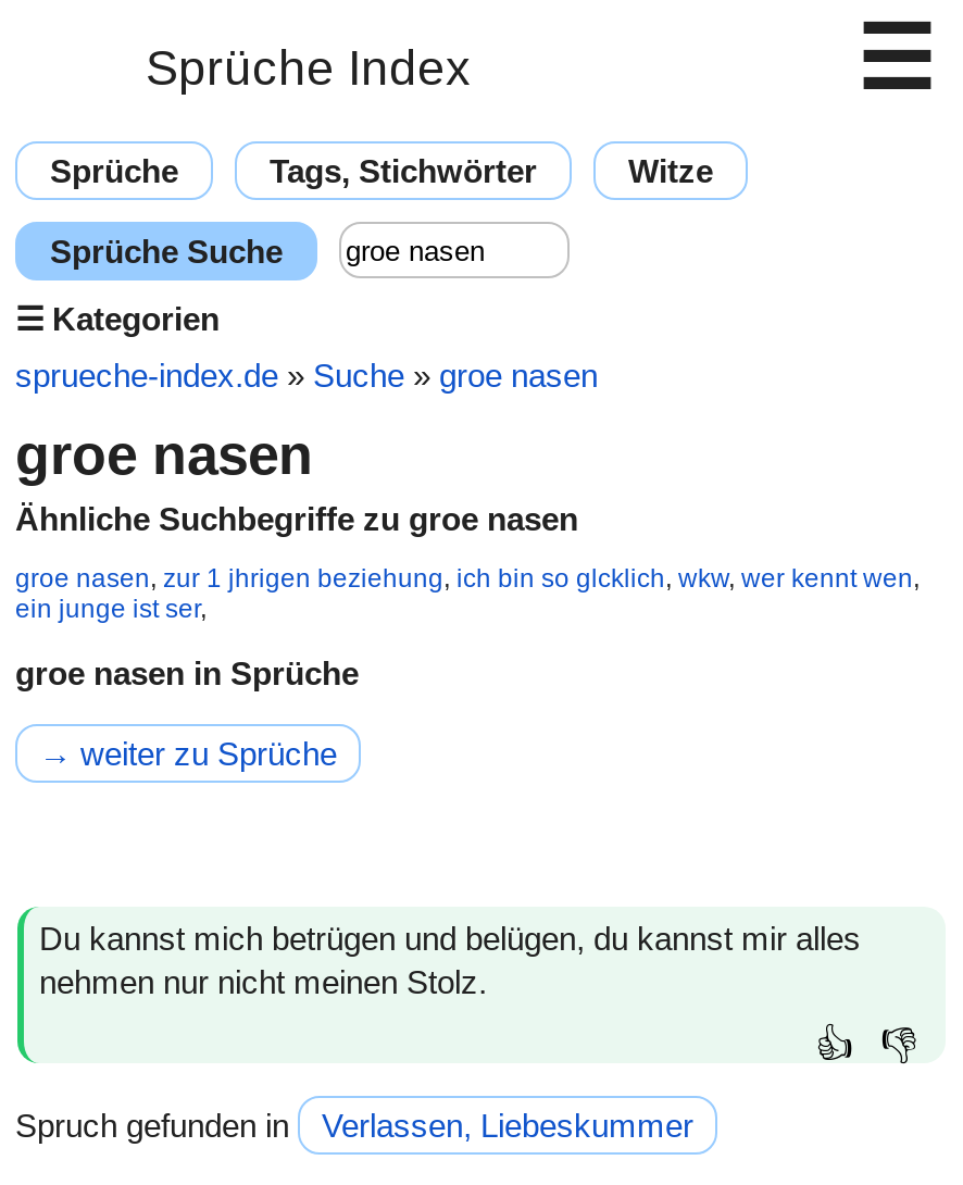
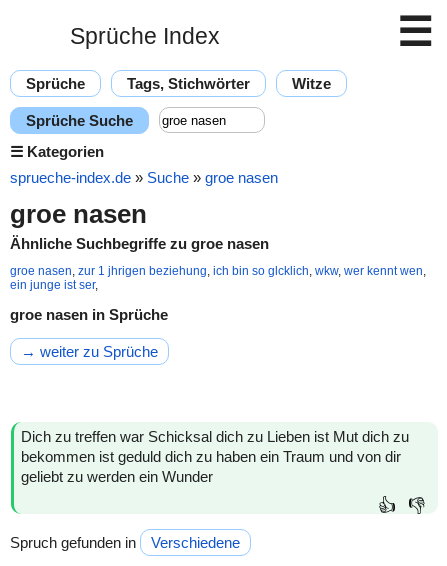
[39,920,861,1000] Du kannst mich betrügen und belügen, du kannst mir alles | nehmen nur nicht meinen Stolz. -> [21,428,409,485] Dich zu treffen war Schicksal dich zu Lieben ist Mut dich zu | bekommen ist geduld dich zu haben ein Traum und von dir | geliebt zu werden ein Wunder
[322,1107,693,1144] Verlassen, Liebeskummer -> [151,534,240,551] Verschiedene

